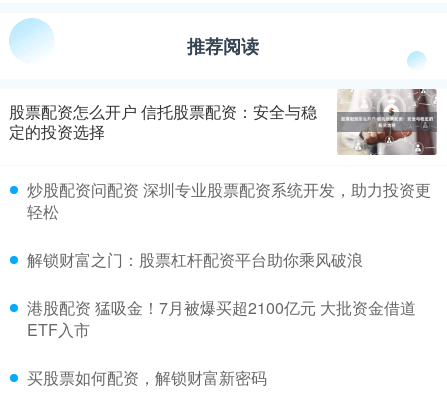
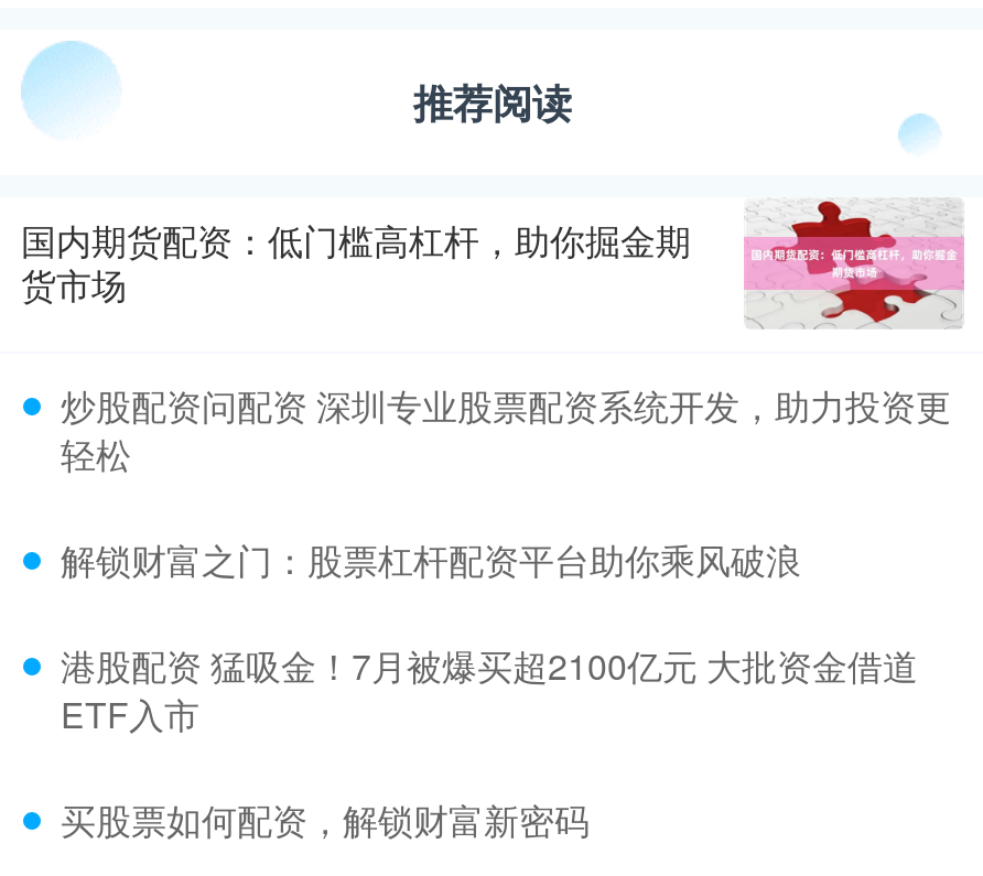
[9,88,438,156] [image] | 股票配资怎么开户 信托股票配资：安全与稳 | 定的投资选择 -> [21,198,966,328] [image] | 国内期货配资：低门槛高杠杆，助你掘金期 | 货市场

